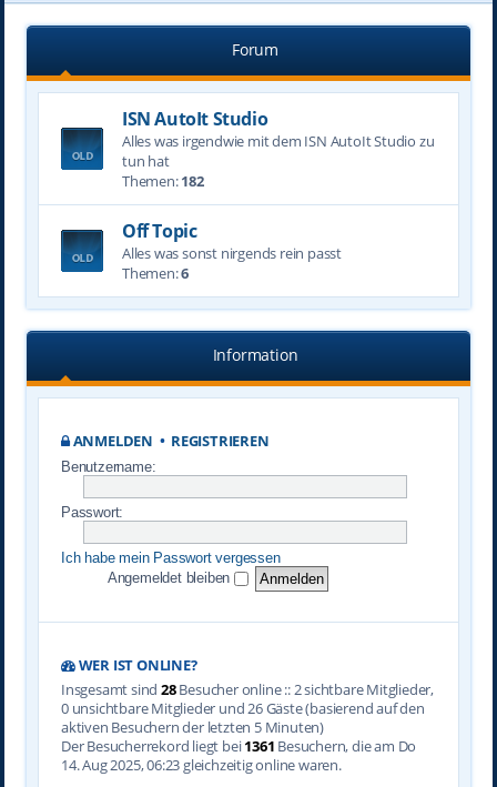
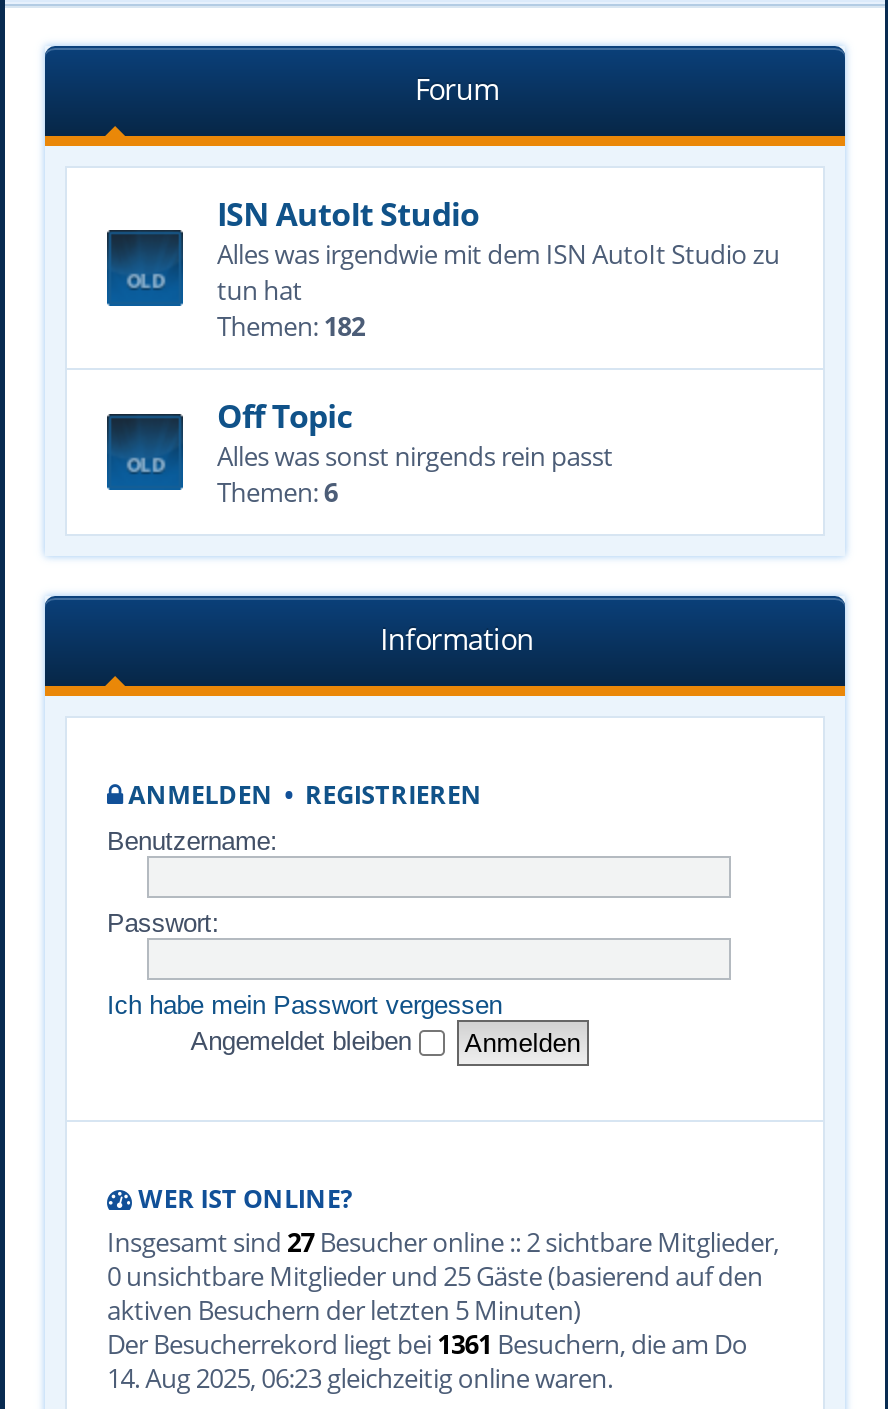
[61,679,434,699] Insgesamt sind 28 Besucher online :: 2 sichtbare Mitglieder, -> [107,1224,779,1260] Insgesamt sind 27 Besucher online :: 2 sichtbare Mitglieder,
[61,698,425,718] 0 unsichtbare Mitglieder und 26 Gäste (basierend auf den -> [107,1258,763,1294] 0 unsichtbare Mitglieder und 25 Gäste (basierend auf den

